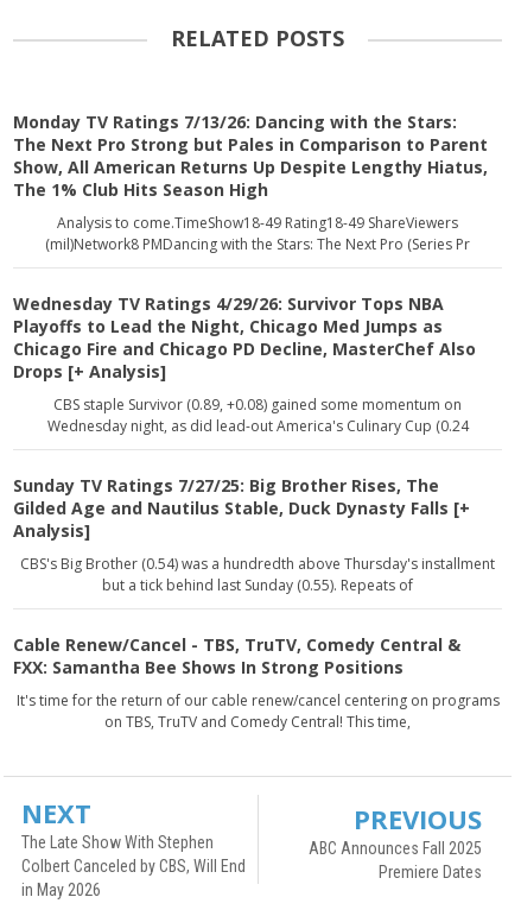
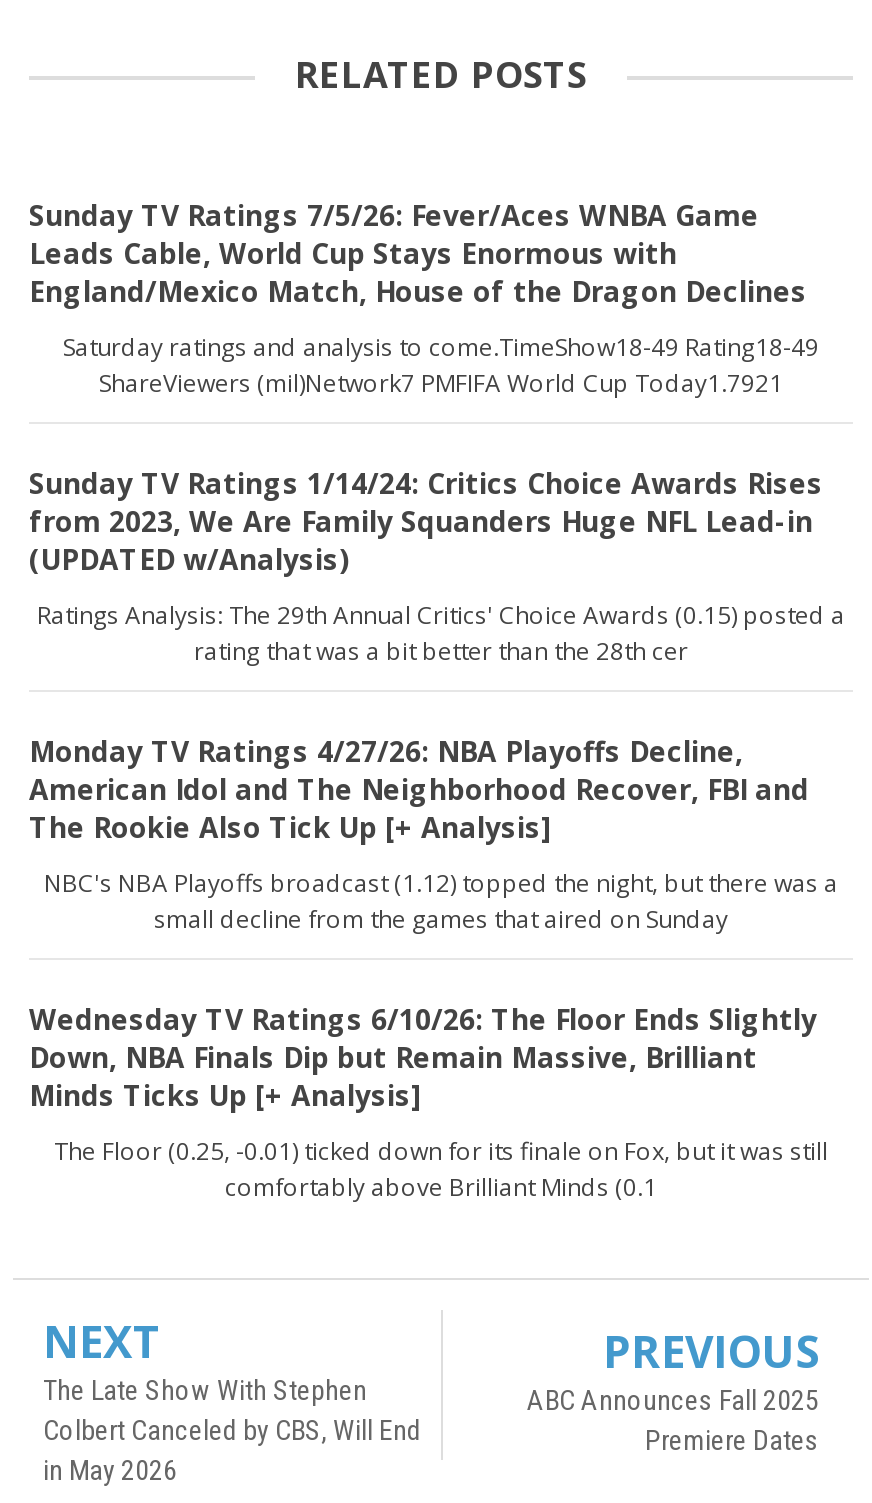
[13,111,488,201] Monday TV Ratings 7/13/26: Dancing with the Stars: | The Next Pro Strong but Pales in Comparison to Parent | Show, All American Returns Up Despite Lengthy Hiatus, | The 1% Club Hits Season High -> [29,197,807,311] Sunday TV Ratings 7/5/26: Fever/Aces WNBA Game | Leads Cable, World Cup Stays Enormous with | England/Mexico Match, House of the Dragon Declines
[45,213,470,255] Analysis to come.TimeShow18-49 Rating18-49 ShareViewers | (mil)Network8 PMDancing with the Stars: The Next Pro (Series Pr -> [63,331,819,401] Saturday ratings and analysis to come.TimeShow18-49 Rating18-49 | ShareViewers (mil)Network7 PMFIFA World Cup Today1.7921
[13,293,476,383] Wednesday TV Ratings 4/29/26: Survivor Tops NBA | Playoffs to Lead the Night, Chicago Med Jumps as | Chicago Fire and Chicago PD Decline, MasterChef Also | Drops [+ Analysis] -> [29,465,823,579] Sunday TV Ratings 1/14/24: Critics Choice Awards Rises | from 2023, We Are Family Squanders Huge NFL Lead-in | (UPDATED w/Analysis)
[47,395,468,437] CBS staple Survivor (0.89, +0.08) gained some momentum on | Wednesday night, as did lead-out America's Culinary Cup (0.24 -> [37,599,845,669] Ratings Analysis: The 29th Annual Critics' Choice Awards (0.15) posted a | rating that was a bit better than the 28th cer
[13,475,470,542] Sunday TV Ratings 7/27/25: Big Brother Rises, The | Gilded Age and Nautilus Stable, Duck Dynasty Falls [+ | Analysis] -> [29,733,809,847] Monday TV Ratings 4/27/26: NBA Playoffs Decline, | American Idol and The Neighborhood Recover, FBI and | The Rookie Also Tick Up [+ Analysis]
[20,554,495,596] CBS's Big Brother (0.54) was a hundredth above Thursday's installment | but a tick behind last Sunday (0.55). Repeats of -> [44,867,838,937] NBC's NBA Playoffs broadcast (1.12) topped the night, but there was a | small decline from the games that aired on Sunday
[13,634,460,679] Cable Renew/Cancel - TBS, TruTV, Comedy Central & | FXX: Samantha Bee Shows In Strong Positions -> [29,1001,817,1115] Wednesday TV Ratings 6/10/26: The Floor Ends Slightly | Down, NBA Finals Dip but Remain Massive, Brilliant | Minds Ticks Up [+ Analysis]
[16,691,499,732] It's time for the return of our cable renew/cancel centering on programs | on TBS, TruTV and Comedy Central! This time, -> [54,1135,828,1205] The Floor (0.25, -0.01) ticked down for its finale on Fox, but it was still | comfortably above Brilliant Minds (0.1

